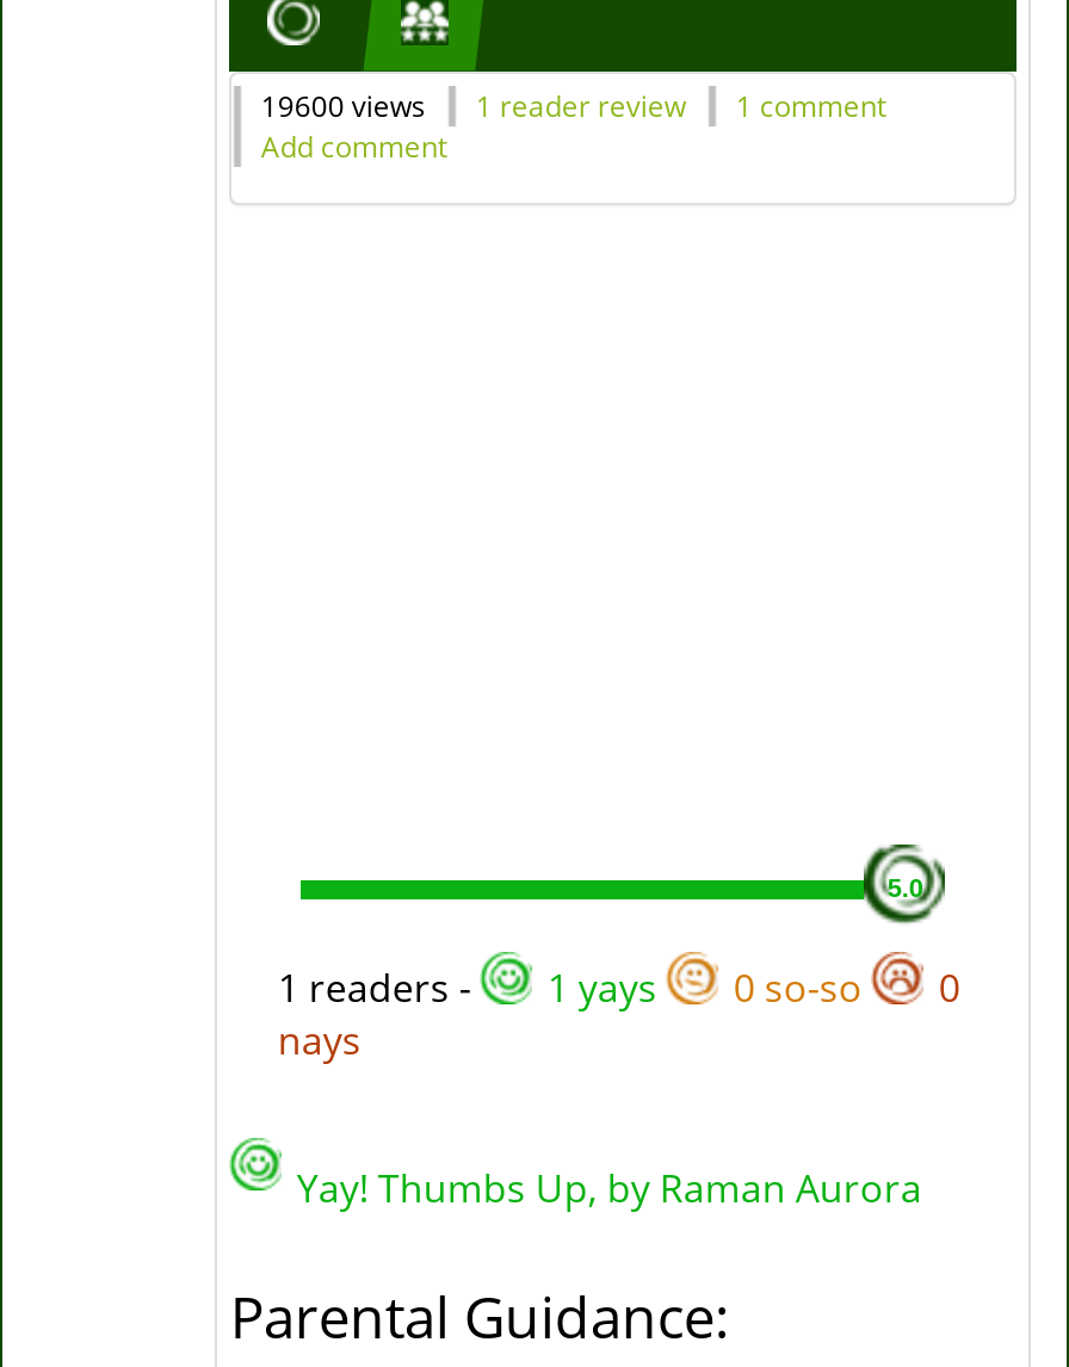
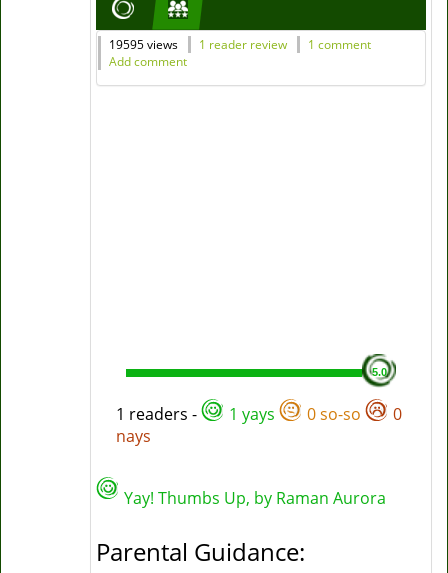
[261,86,886,127] 19600 views 1 reader review 1 comment -> [109,36,371,53] 19595 views 1 reader review 1 comment

